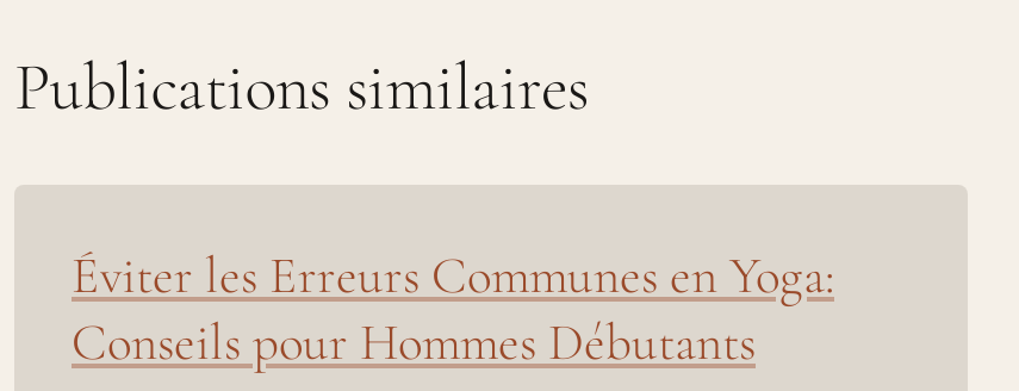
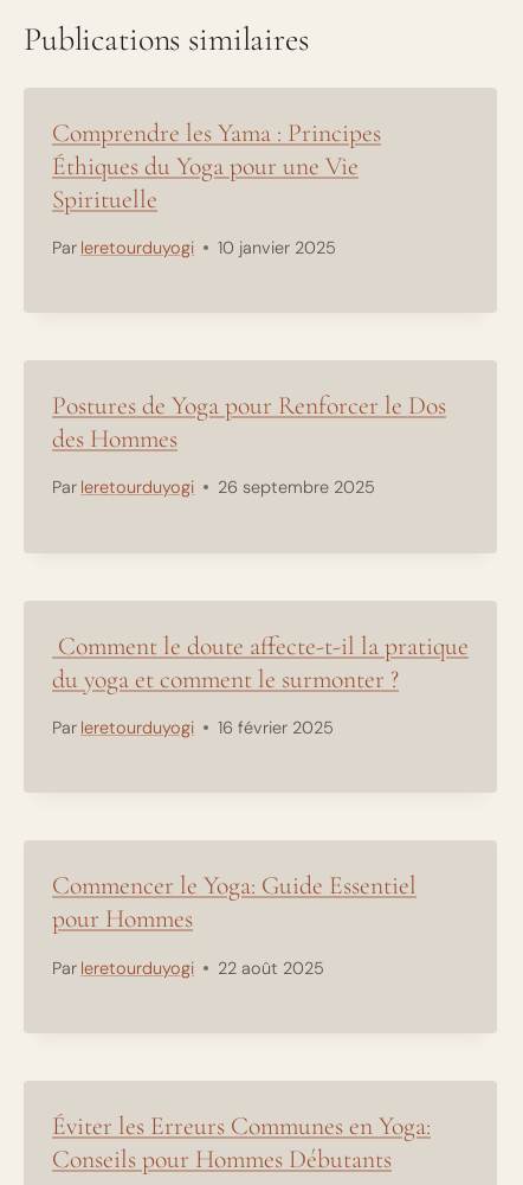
none -> [52,117,381,258] Comprendre les Yama : Principes | Éthiques du Yoga pour une Vie | Spirituelle | Par leretourduyogi | 10 janvier 2025
none -> [52,390,446,498] Postures de Yoga pour Renforcer le Dos | des Hommes | Par leretourduyogi | 26 septembre 2025
none -> [52,630,469,738] Comment le doute affecte-t-il la pratique | du yoga et comment le surmonter ? | Par leretourduyogi | 16 février 2025
none -> [52,870,417,978] Commencer le Yoga: Guide Essentiel | pour Hommes | Par leretourduyogi | 22 août 2025

